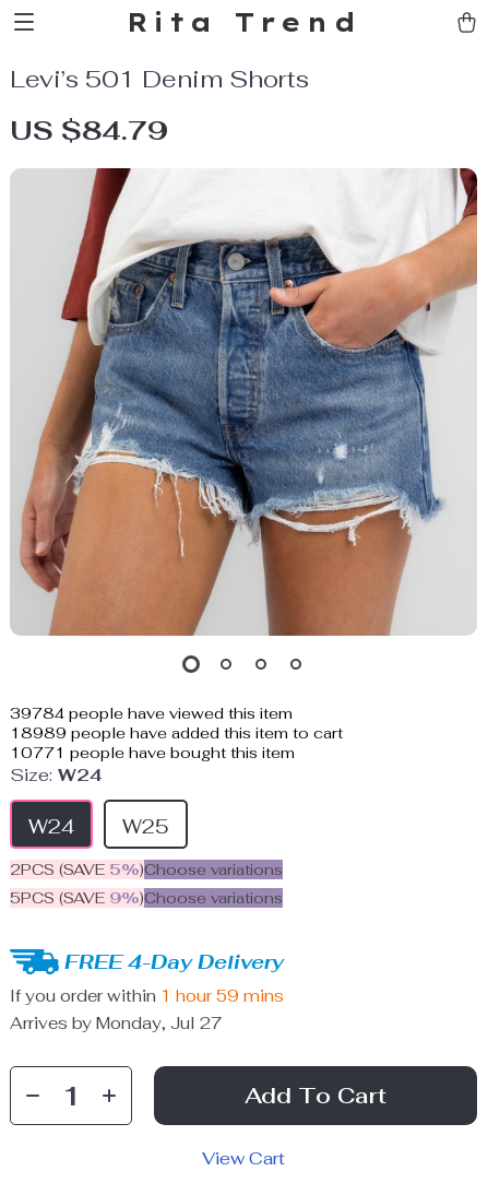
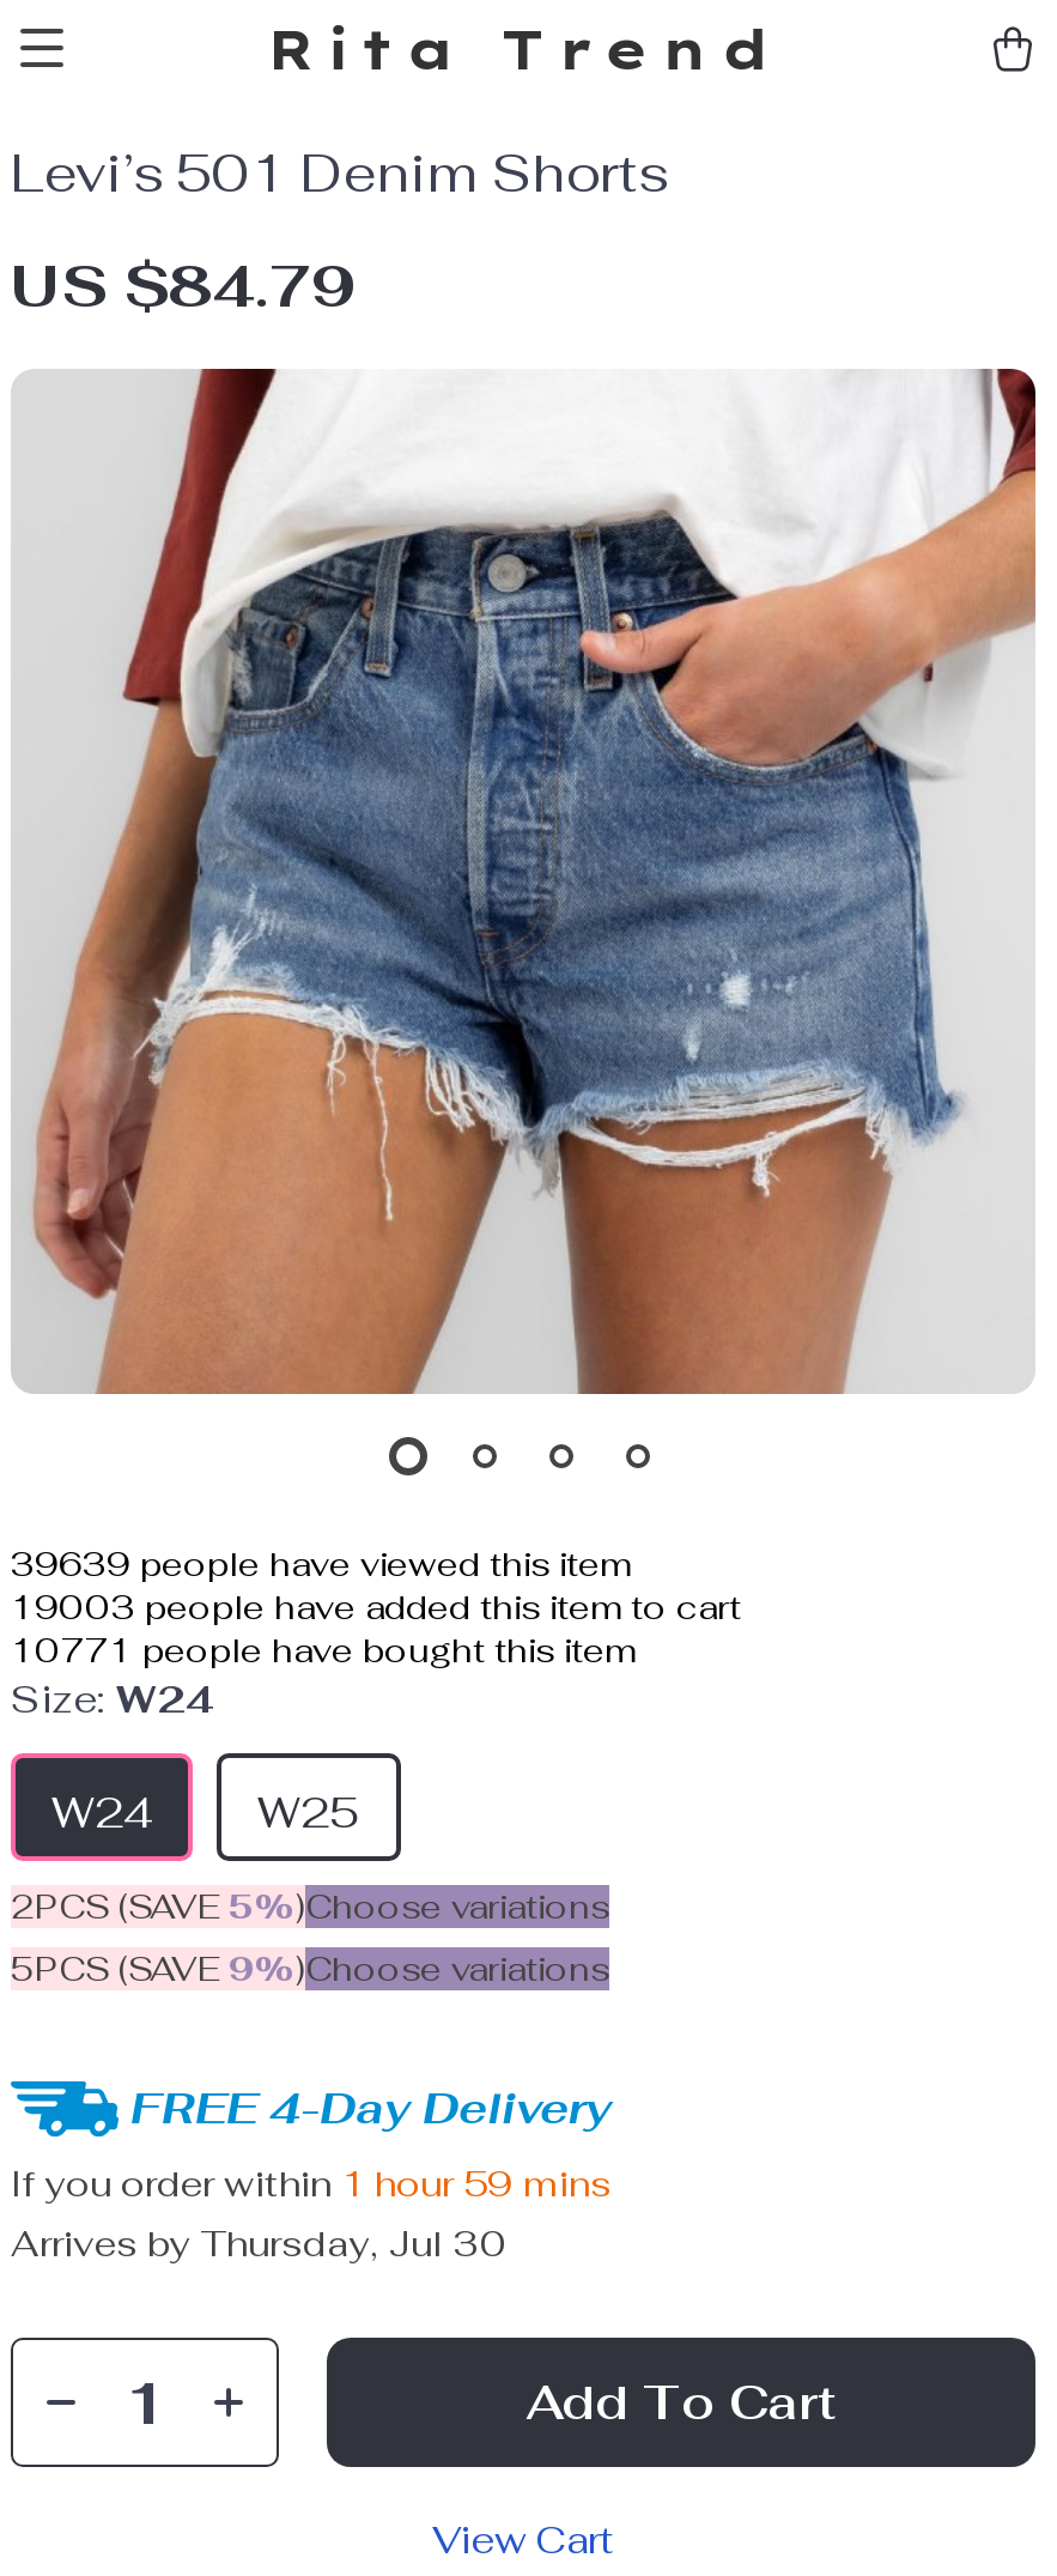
[10,703,293,723] 39784 people have viewed this item -> [11,1542,631,1586] 39639 people have viewed this item
[10,723,343,743] 18989 people have added this item to cart -> [11,1586,741,1629] 19003 people have added this item to cart
[10,1013,223,1033] Arrives by Monday, Jul 27 -> [11,2220,506,2266] Arrives by Thursday, Jul 30

